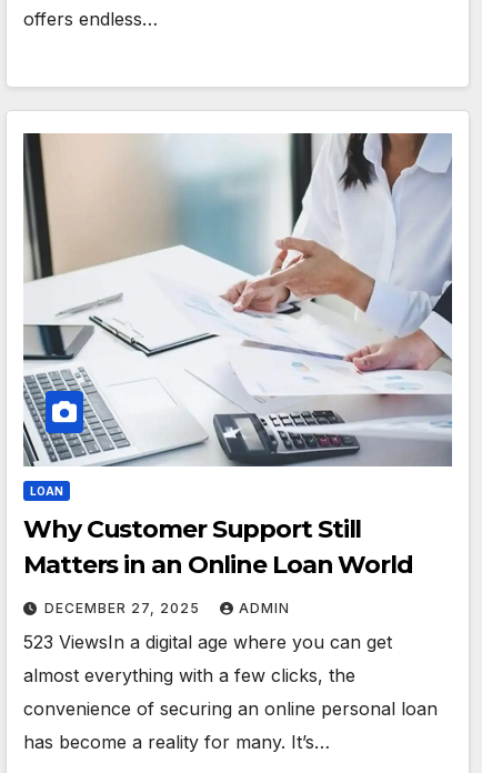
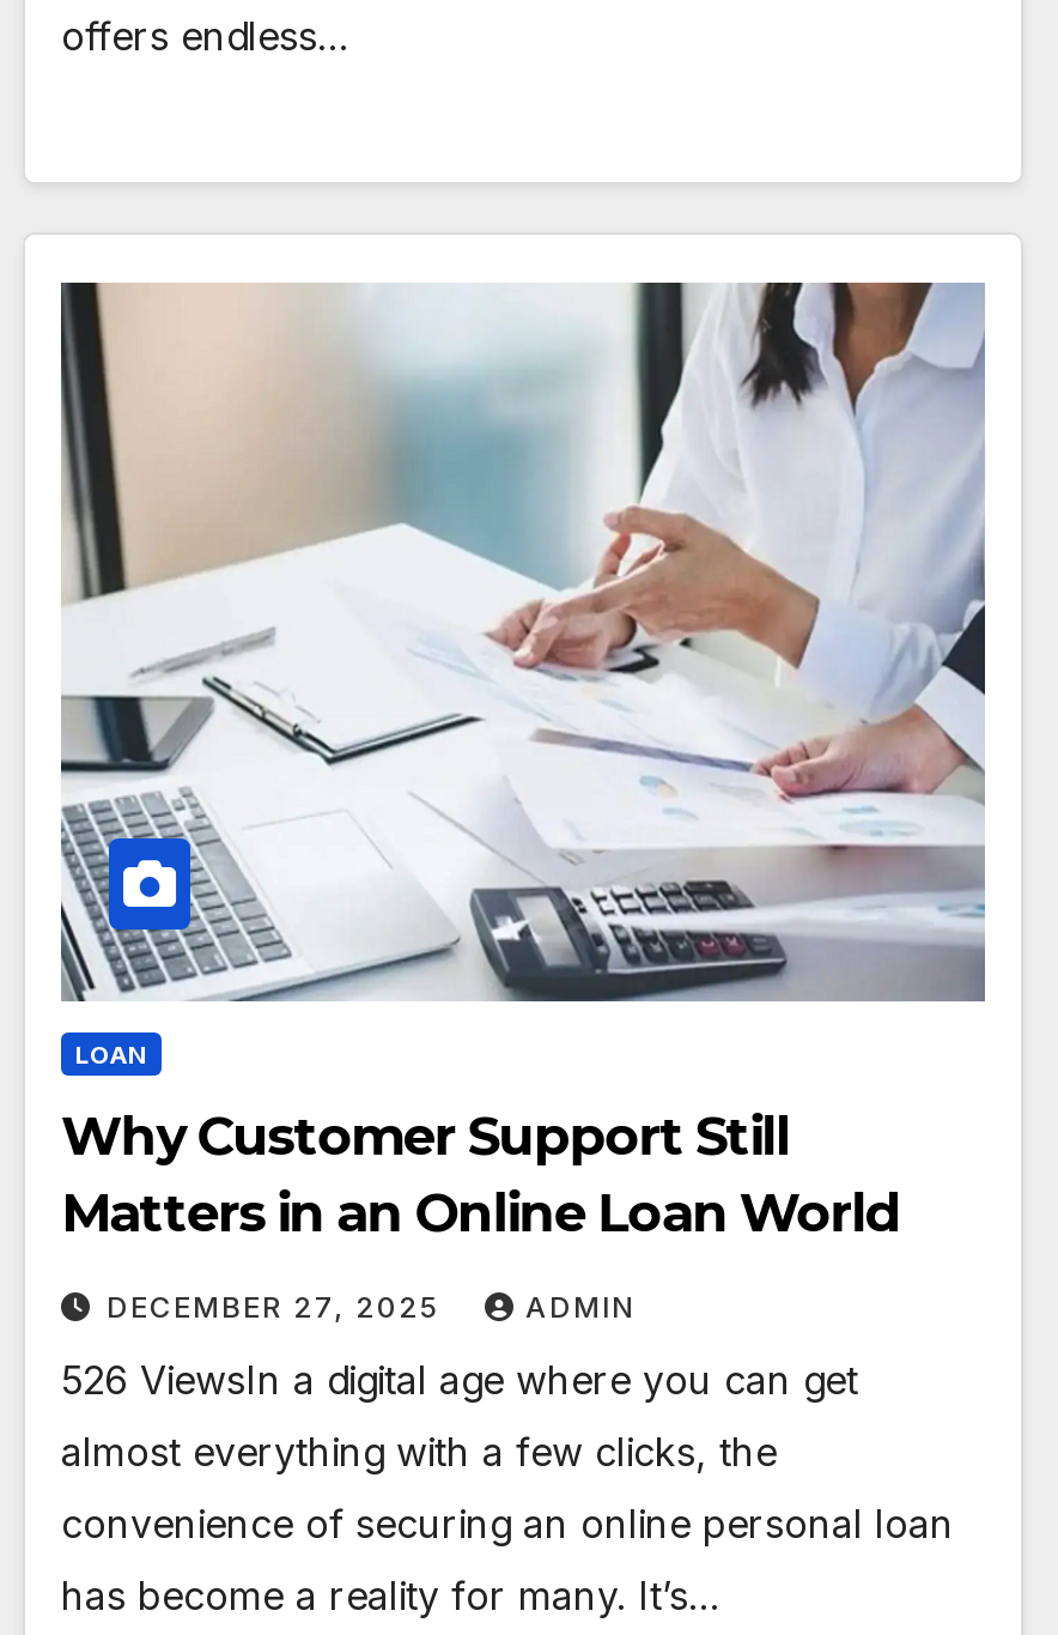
[23,630,392,653] 523 ViewsIn a digital age where you can get -> [61,1355,858,1403] 526 ViewsIn a digital age where you can get

